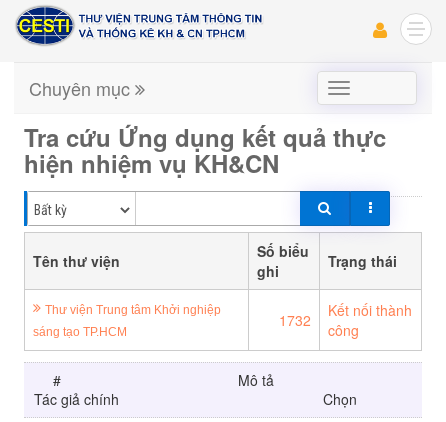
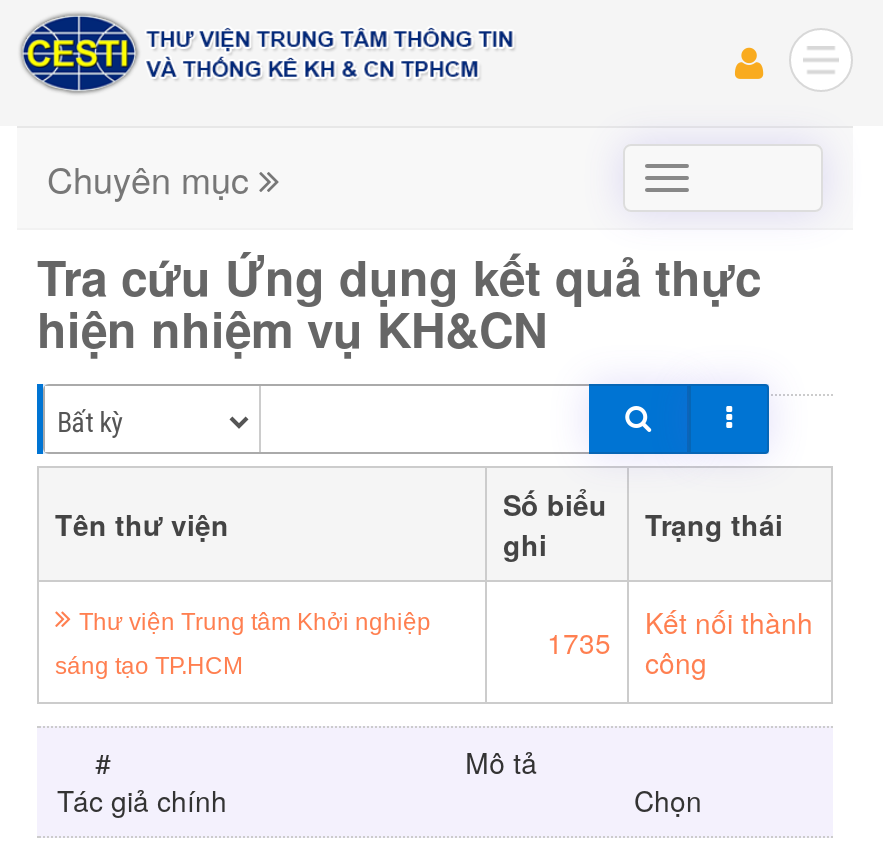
[279,300,412,340] 1732 Kết nối thành công -> [547,602,813,682] 1735 Kết nối thành công

